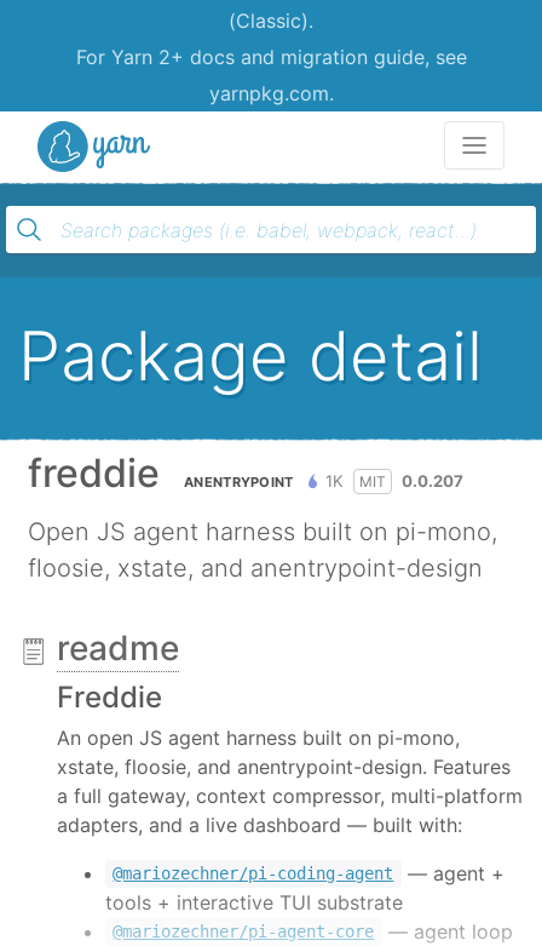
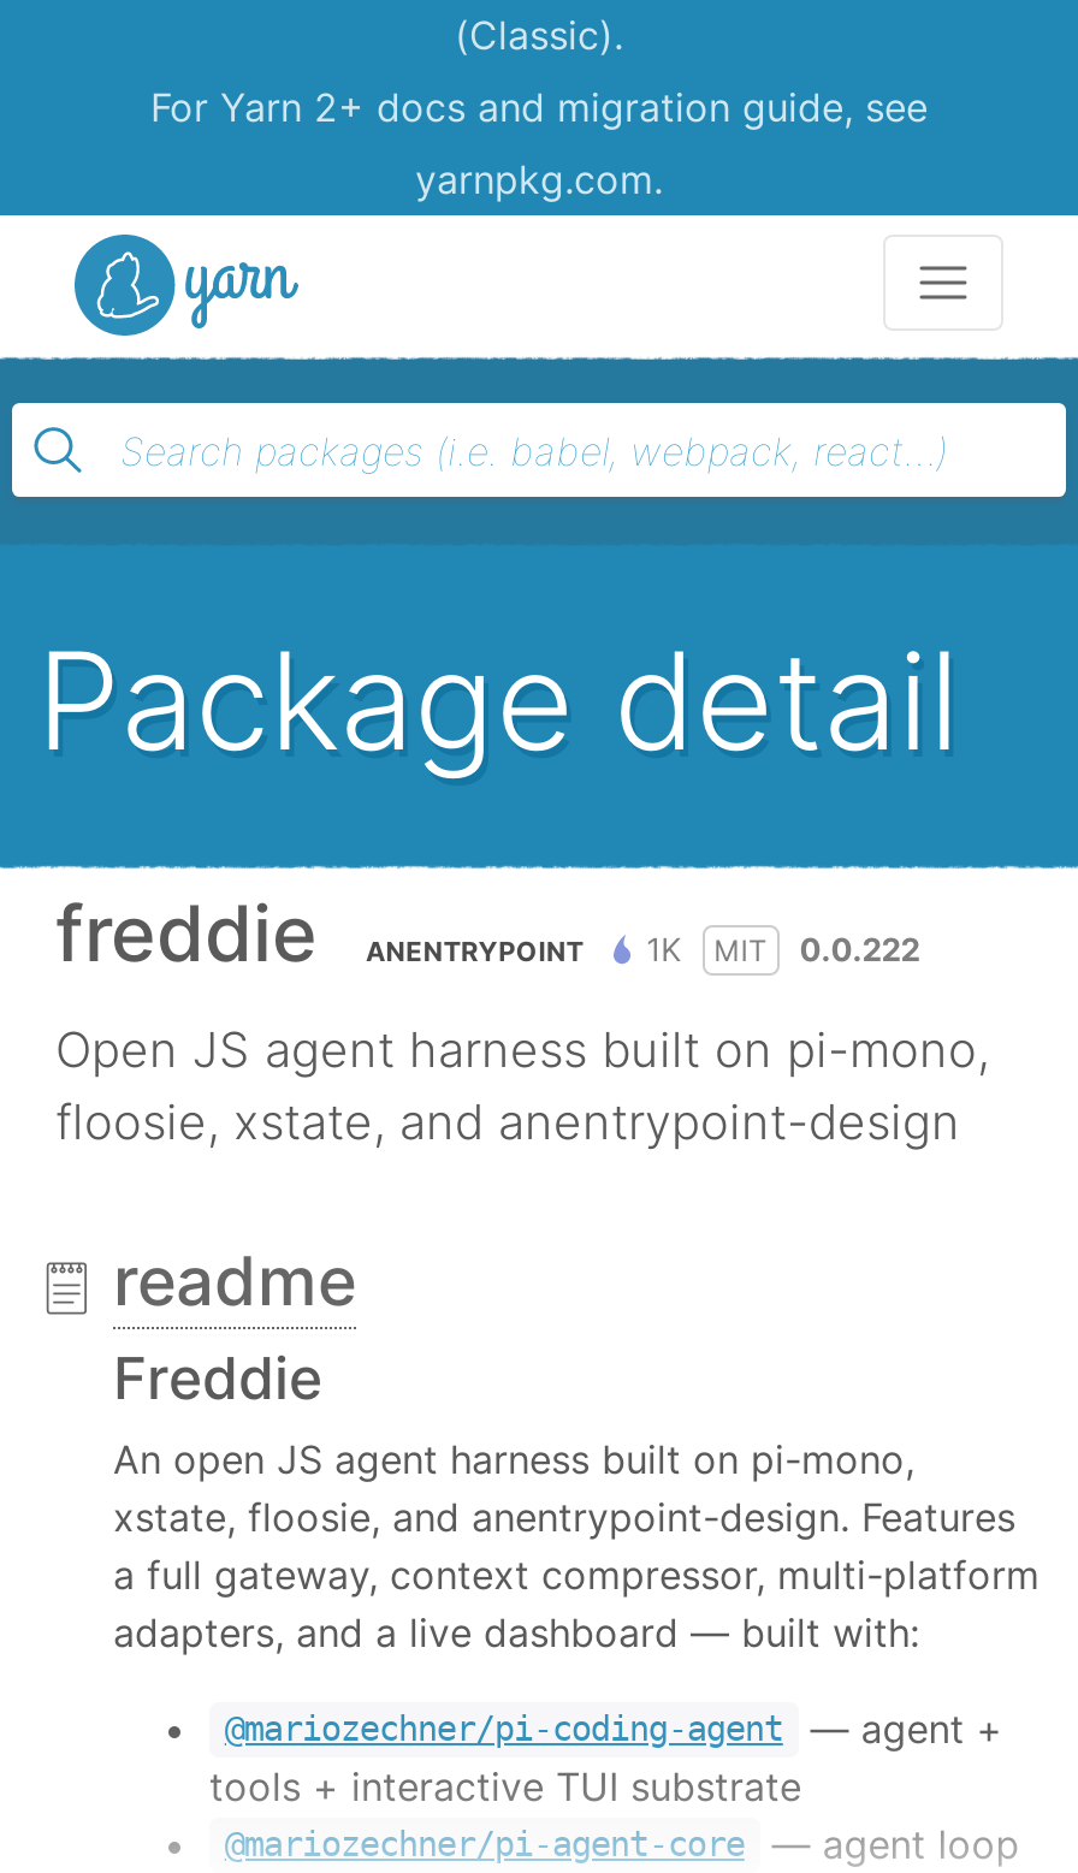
[28,449,464,496] freddie ANENTRYPOINT 1K MIT 0.0.207 -> [55,886,920,979] freddie ANENTRYPOINT 1K MIT 0.0.222

